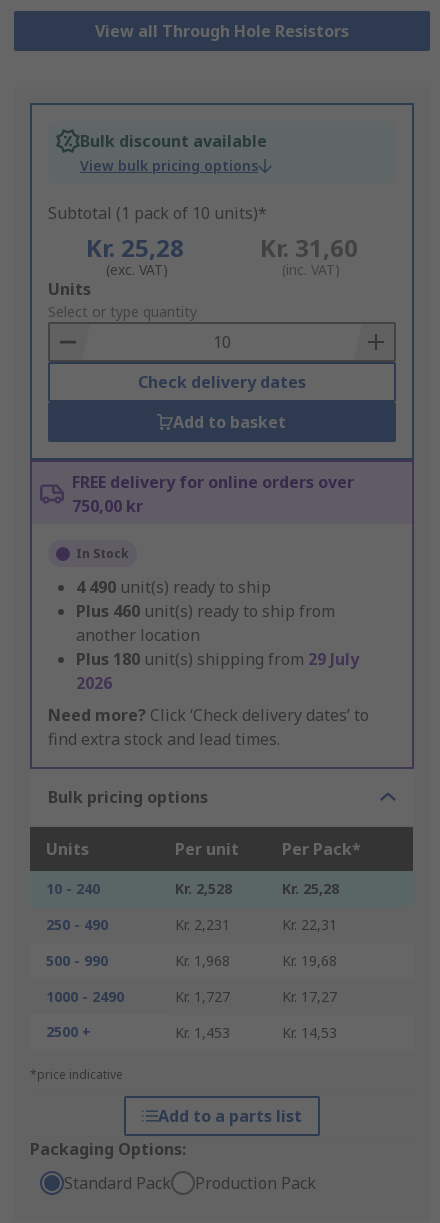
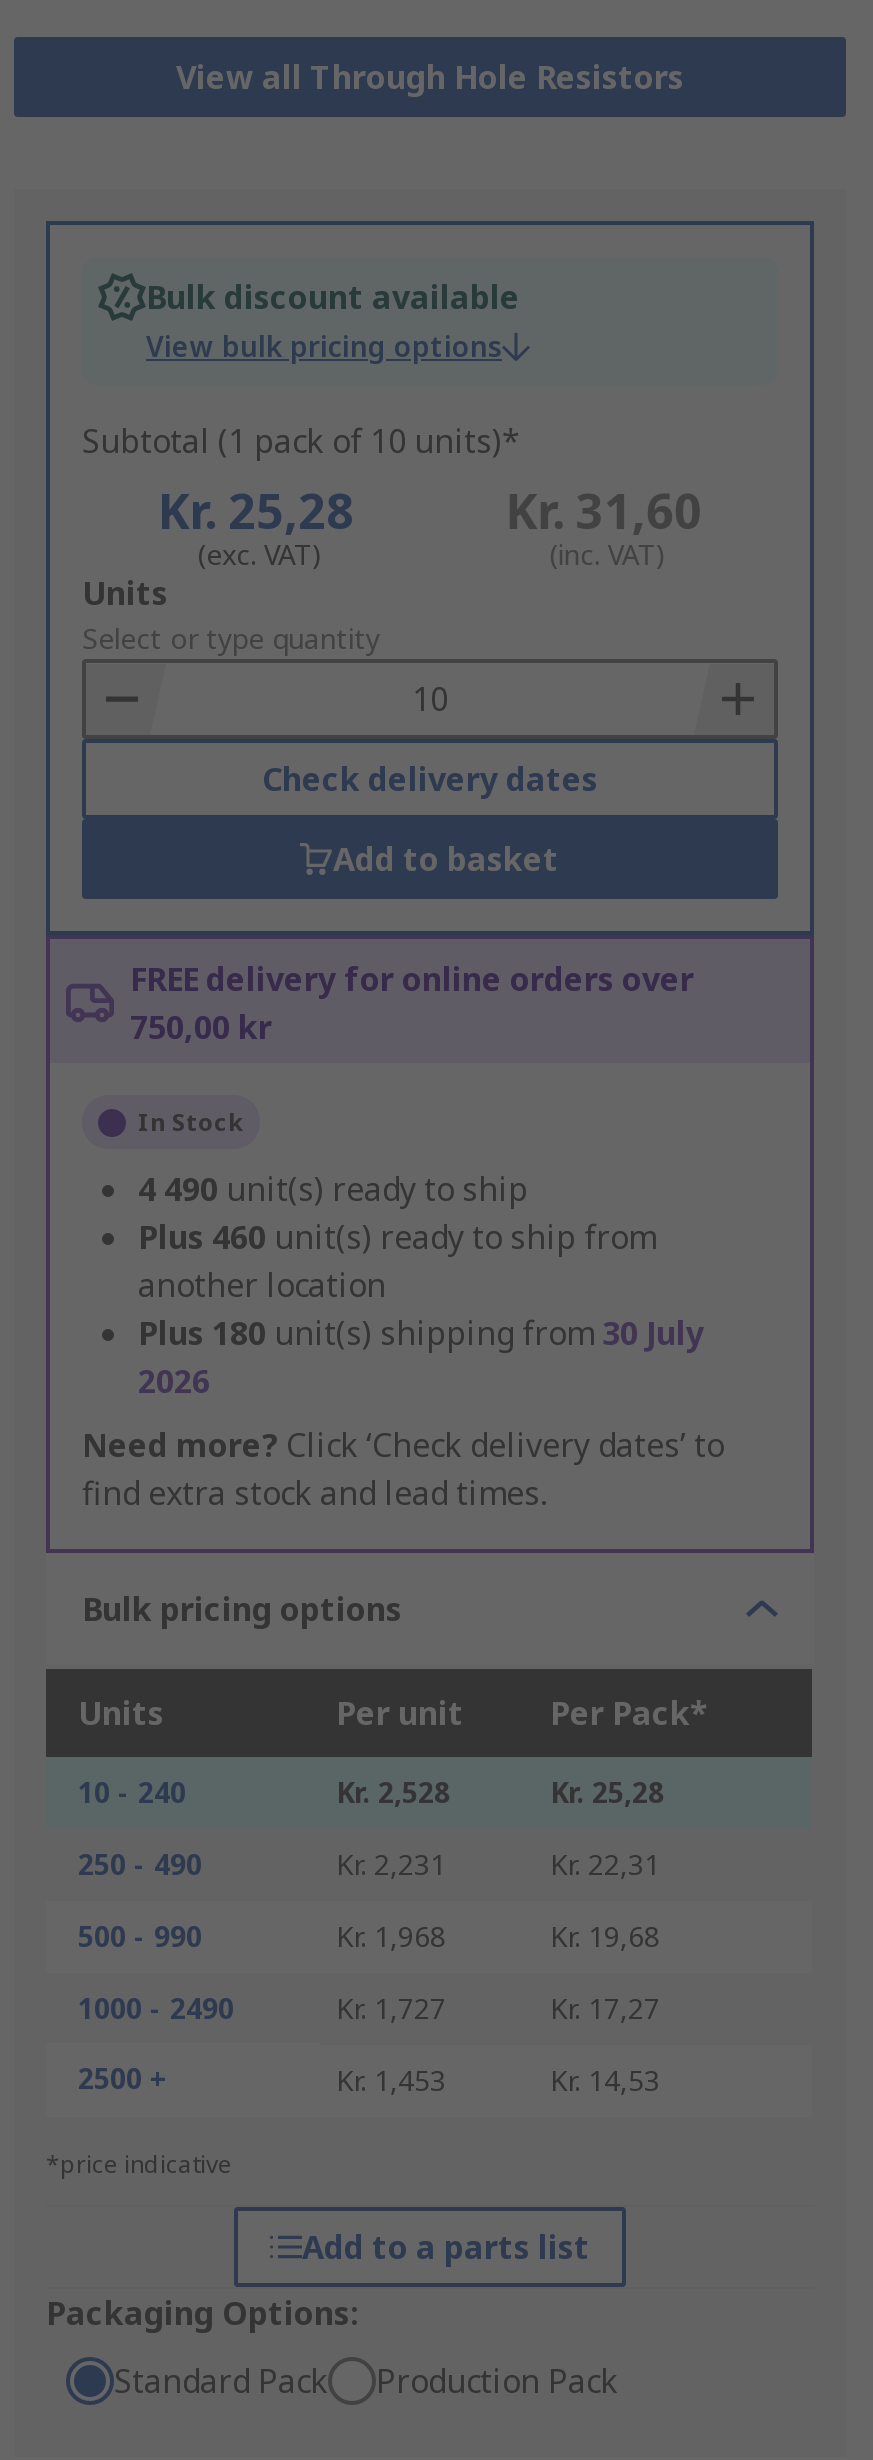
[76,648,359,670] Plus 180 unit(s) shipping from 29 July -> [138,1312,704,1356] Plus 180 unit(s) shipping from 30 July

